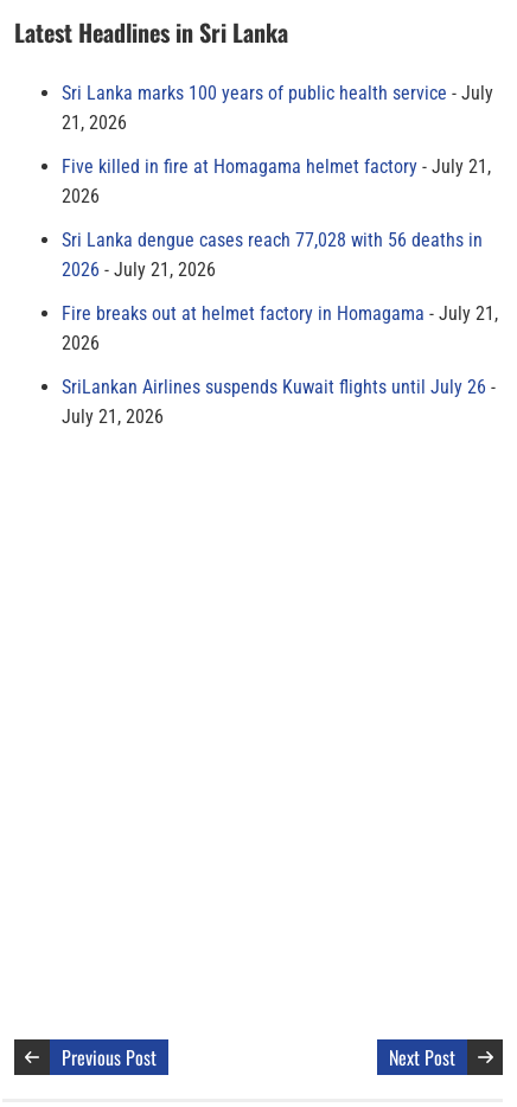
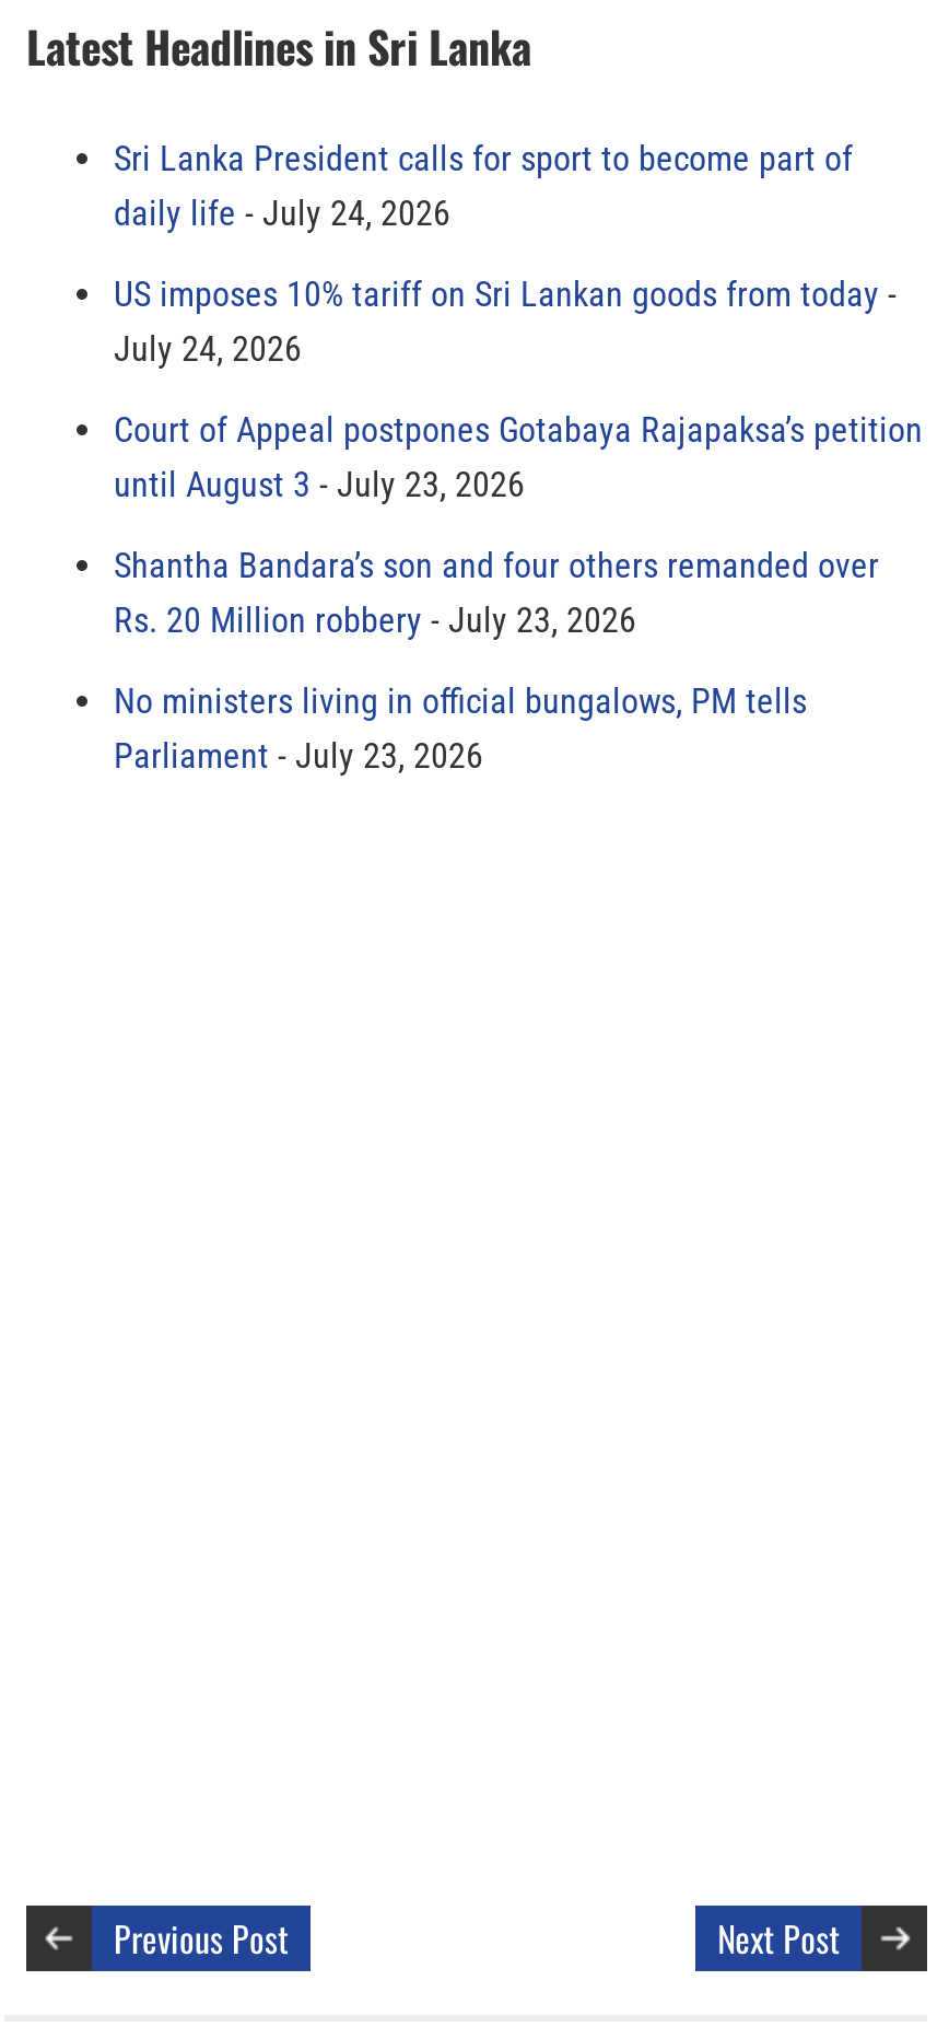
[62,81,493,133] Sri Lanka marks 100 years of public health service | July | 21, 2026 -> [114,137,853,233] Sri Lanka President calls for sport to become part of | daily life | July 24, 2026
[62,155,491,207] Five killed in fire at Homagama helmet factory | July 21, | 2026 -> [114,273,879,369] US imposes 10% tariff on Sri Lankan goods from today | July 24, 2026
[62,228,483,280] Sri Lanka dengue cases reach 77,028 with 56 deaths in | 2026 | July 21, 2026 -> [114,408,923,505] Court of Appeal postpones Gotabaya Rajapaksa’s petition | until August 3 | July 23, 2026
[62,302,498,354] Fire breaks out at helmet factory in Homagama | July 21, | 2026 -> [114,544,879,640] Shantha Bandara’s son and four others remanded over | Rs. 20 Million robbery | July 23, 2026
[62,375,486,427] SriLankan Airlines suspends Kuwait flights until July 26 | July 21, 2026 -> [114,680,807,776] No ministers living in official bungalows, PM tells | Parliament | July 23, 2026

